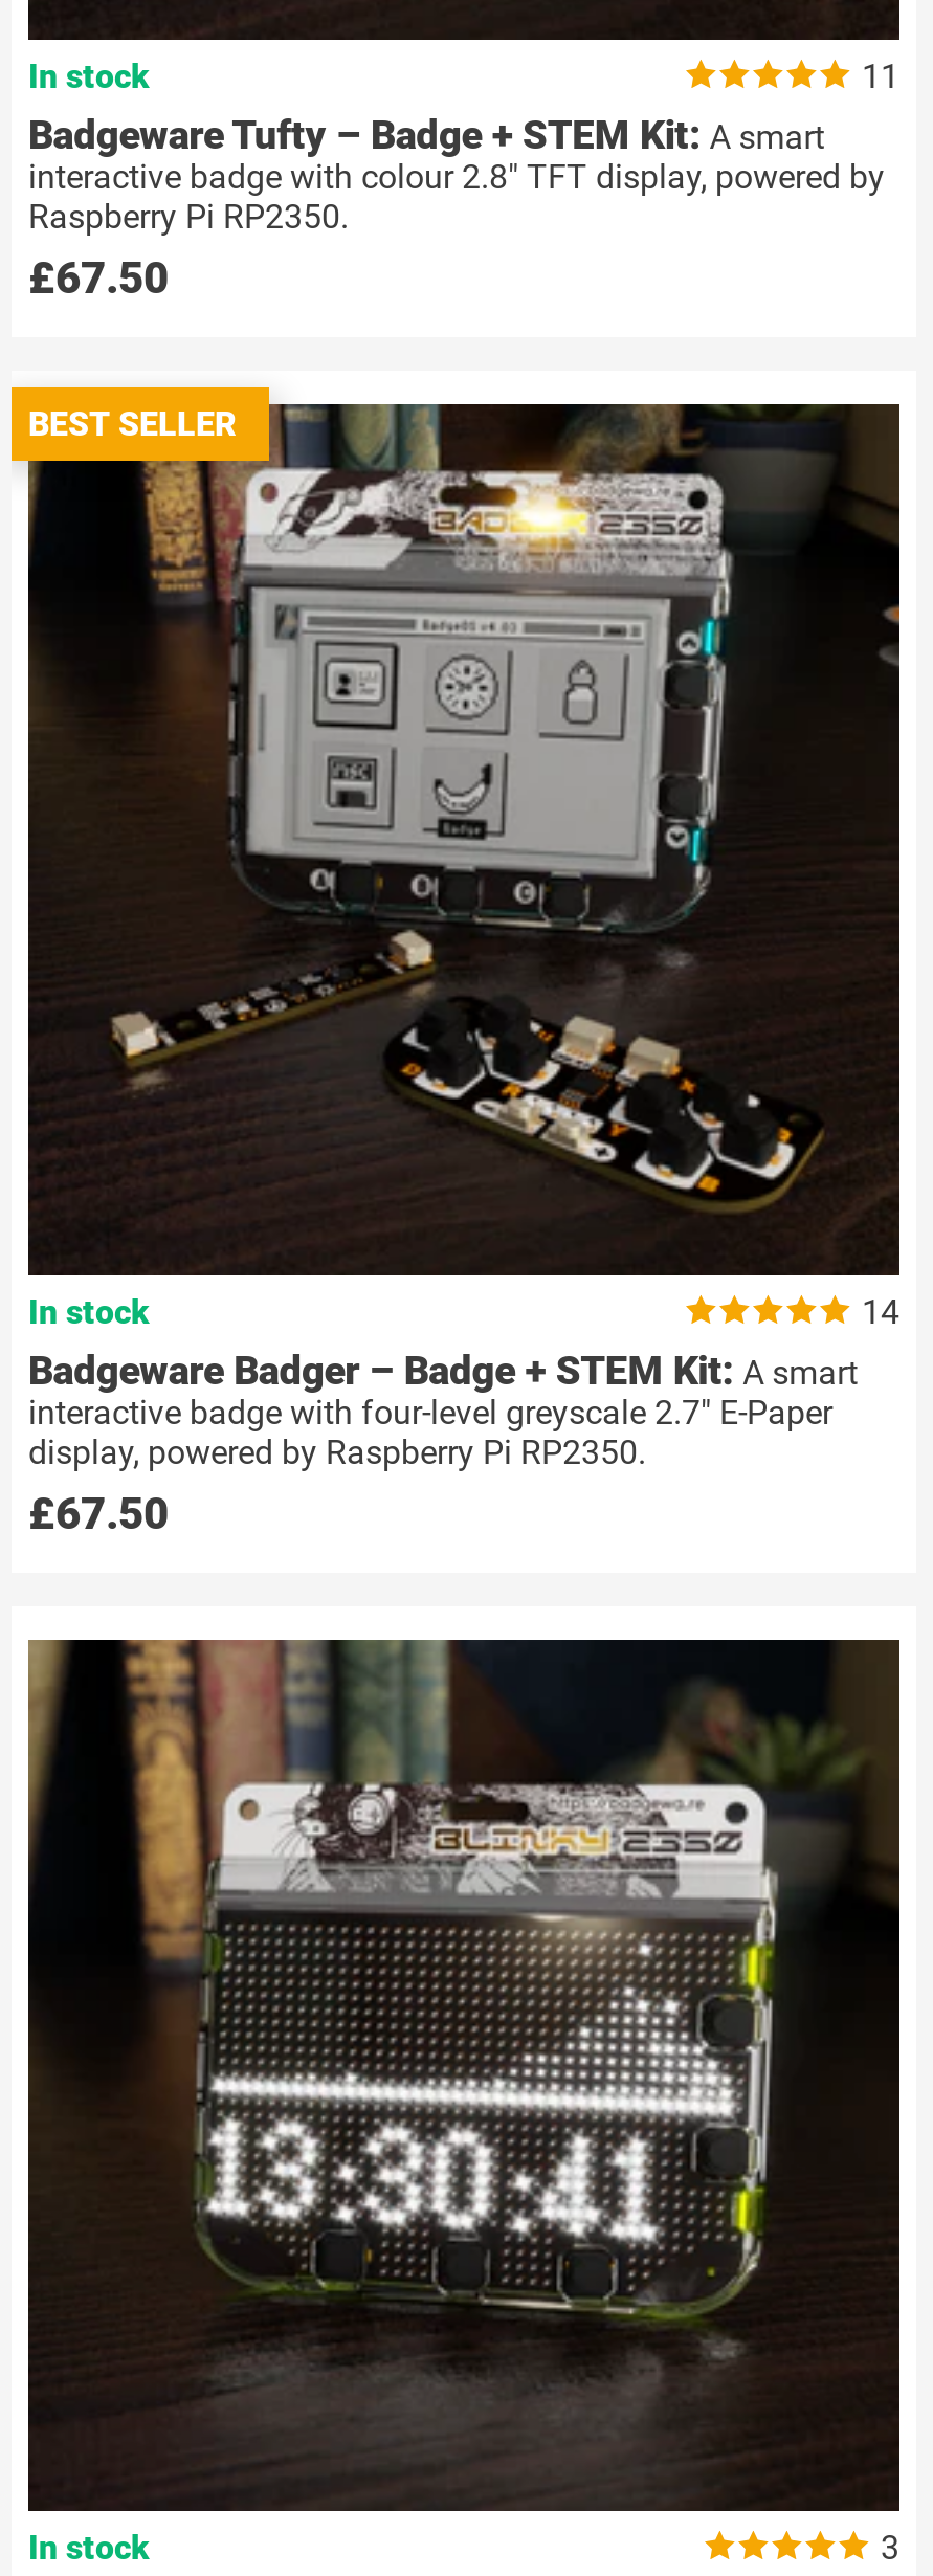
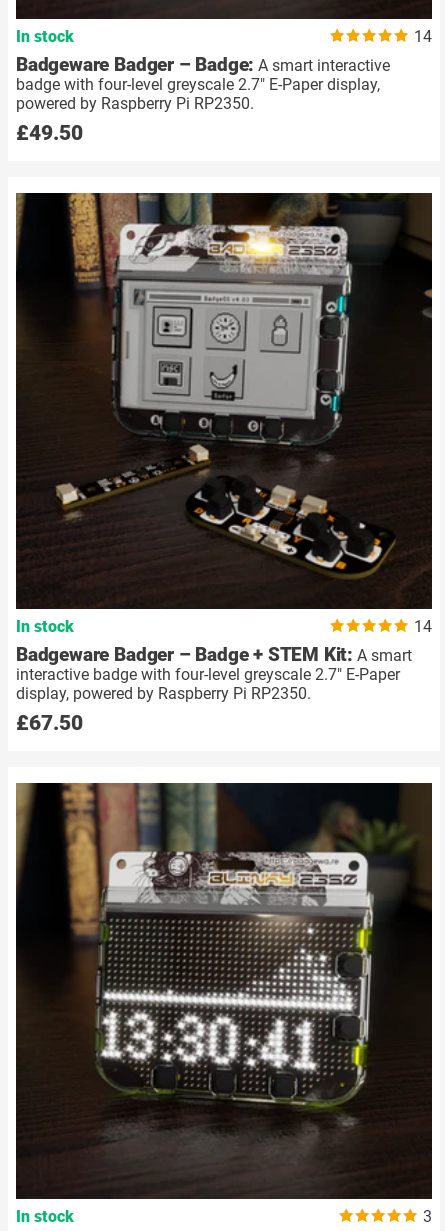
[28,56,899,443] 11 | Badgeware Tufty – Badge + STEM Kit: A smart | interactive badge with colour 2.8" TFT display, powered by | Raspberry Pi RP2350. | £67.50 | BEST SELLER -> [16,27,432,145] 14 | Badgeware Badger – Badge: A smart interactive | badge with four-level greyscale 2.7" E-Paper display, | powered by Raspberry Pi RP2350. | £49.50

